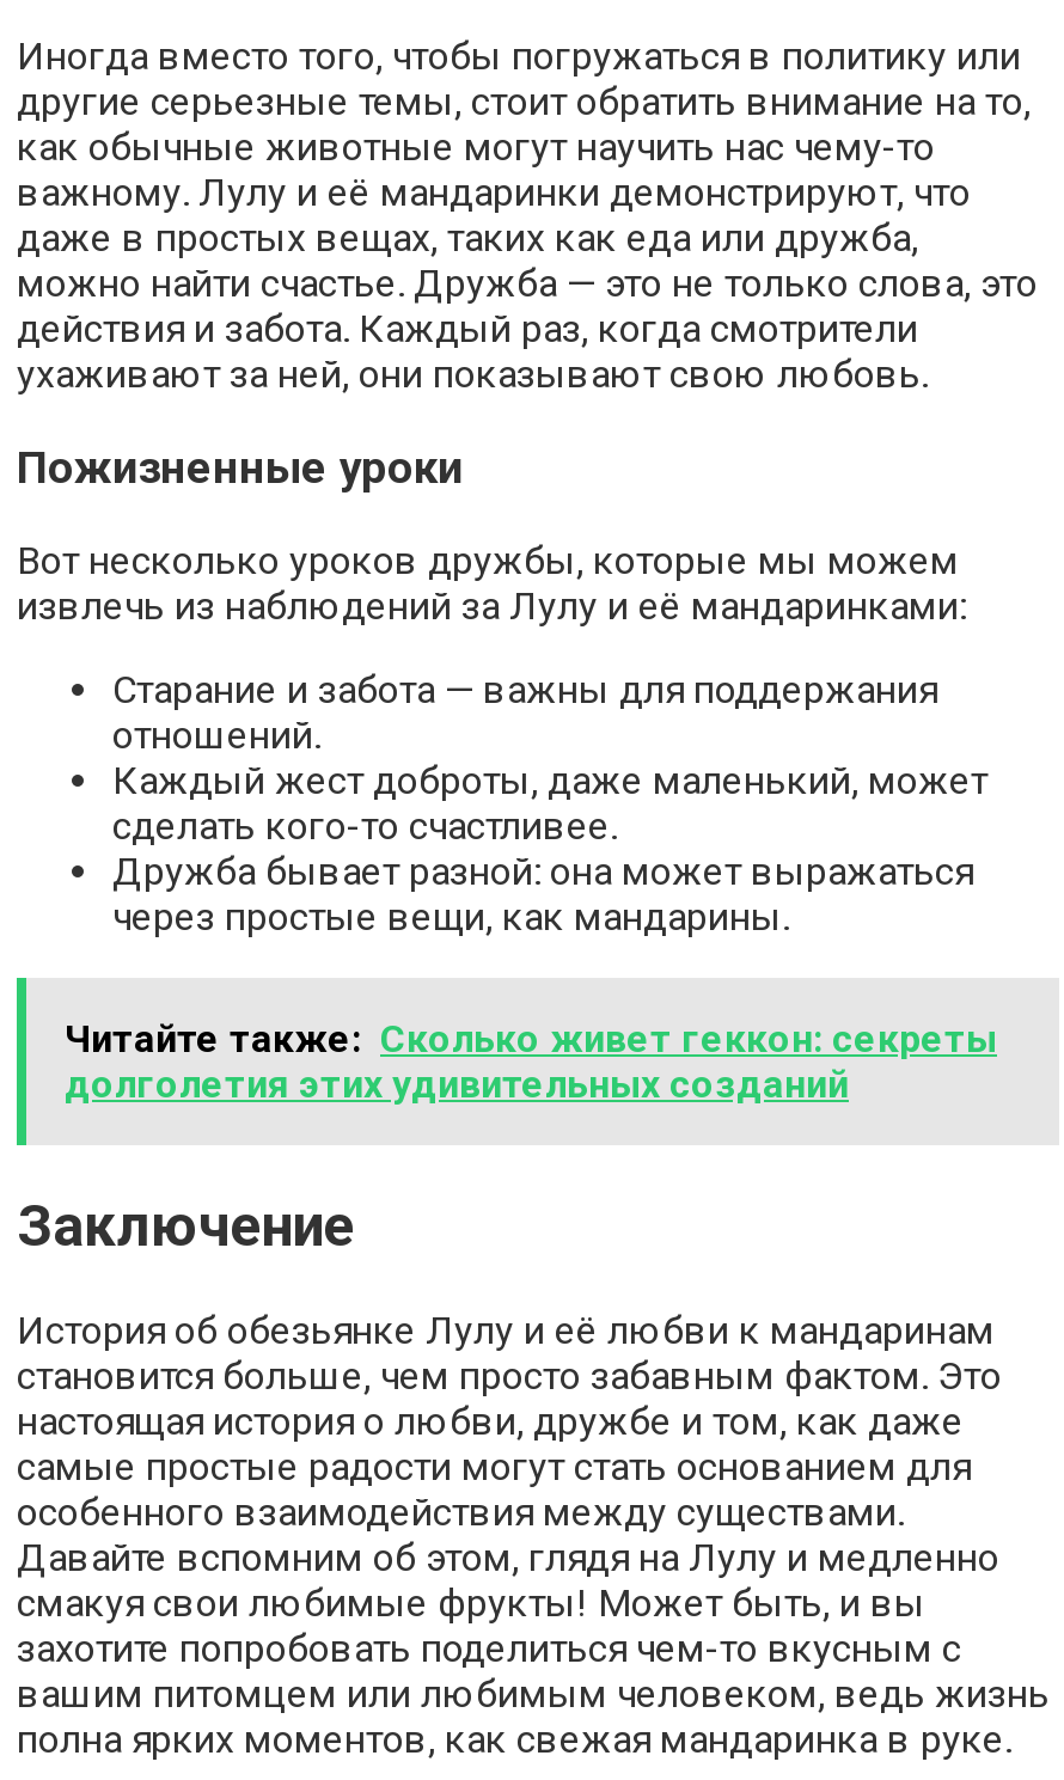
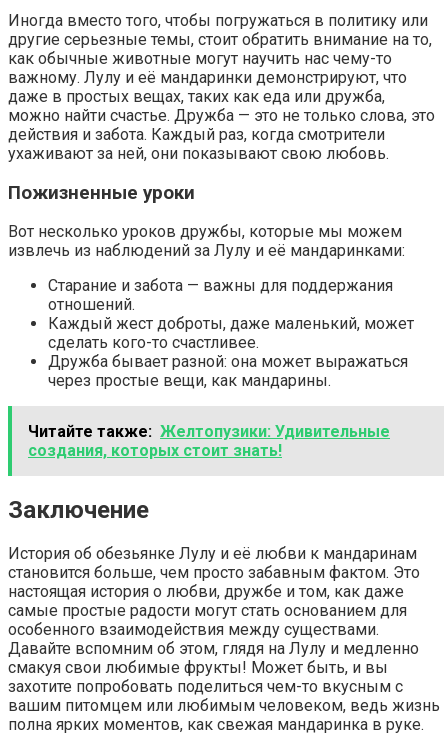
[65,1017,997,1108] Читайте также: Сколько живет геккон: секреты | долголетия этих удивительных созданий -> [28,422,390,460] Читайте также: Желтопузики: Удивительные | создания, которых стоит знать!

